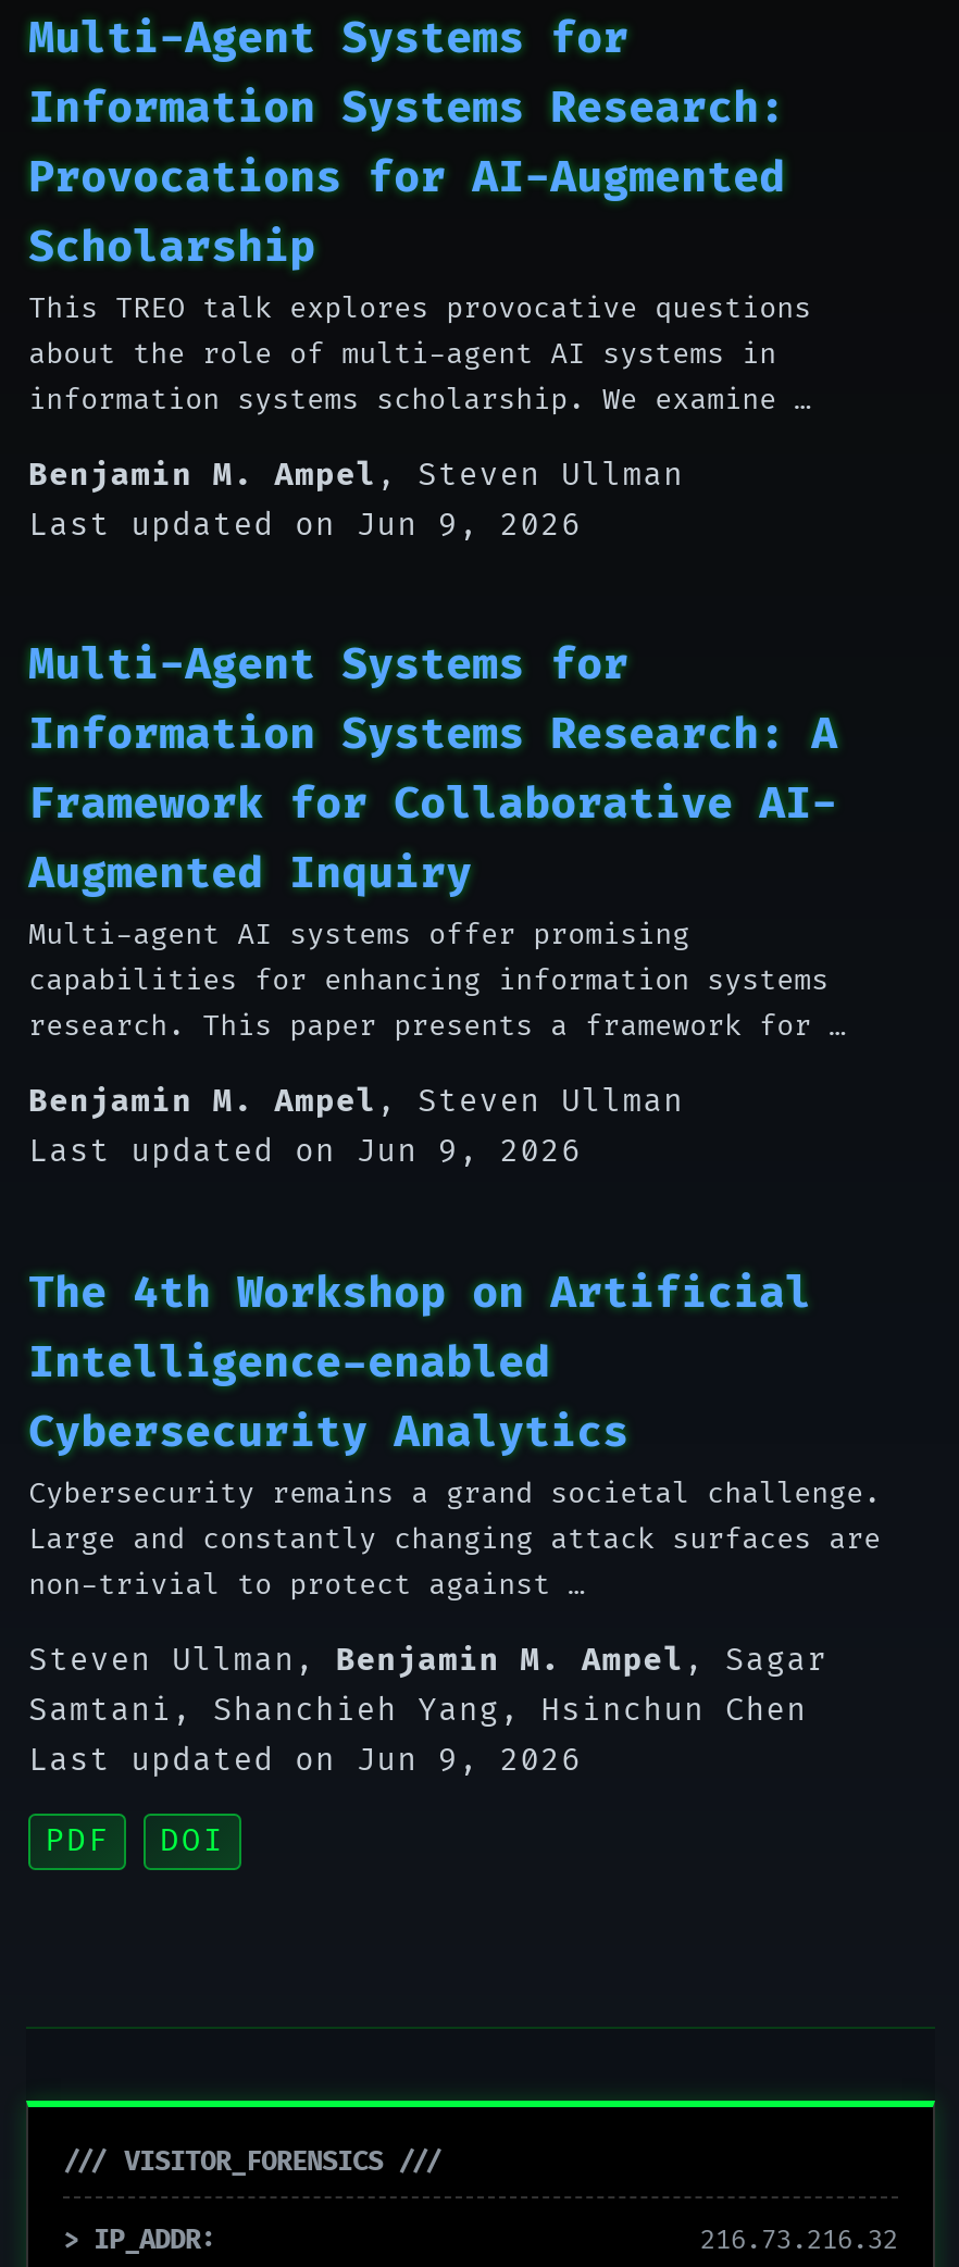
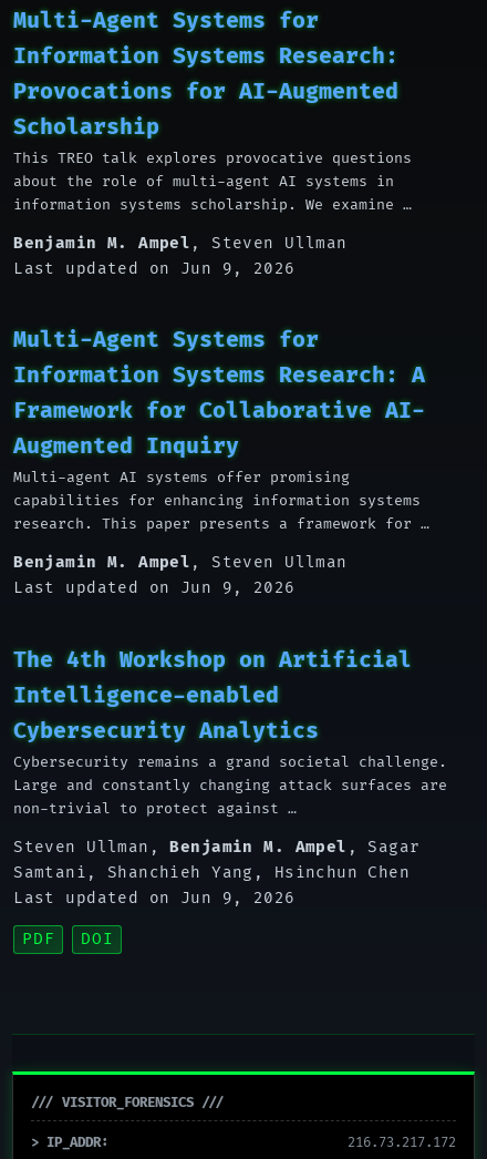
[700,2224,898,2257] 216.73.216.32 -> [347,1134,456,1151] 216.73.217.172

